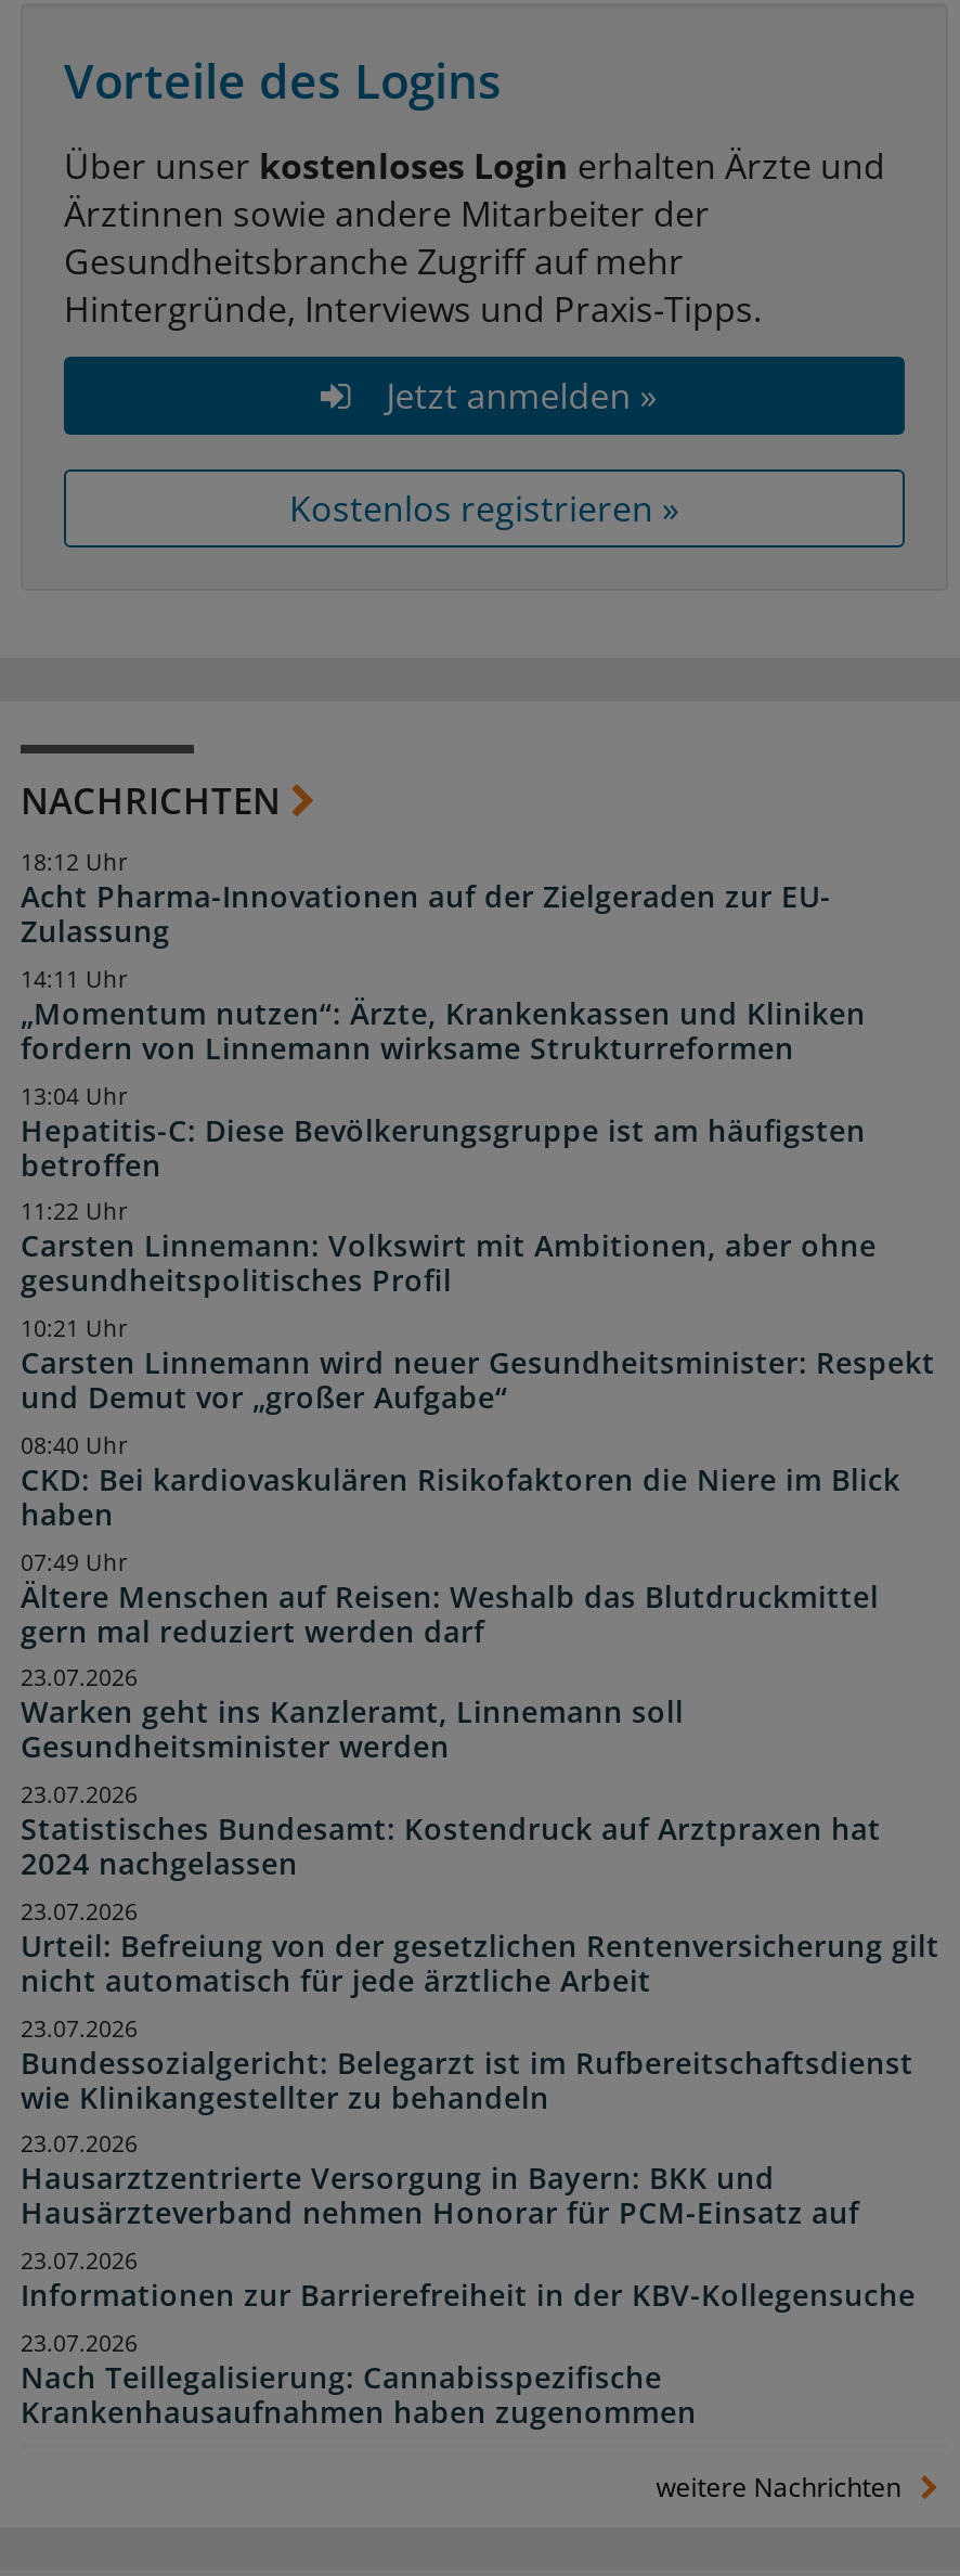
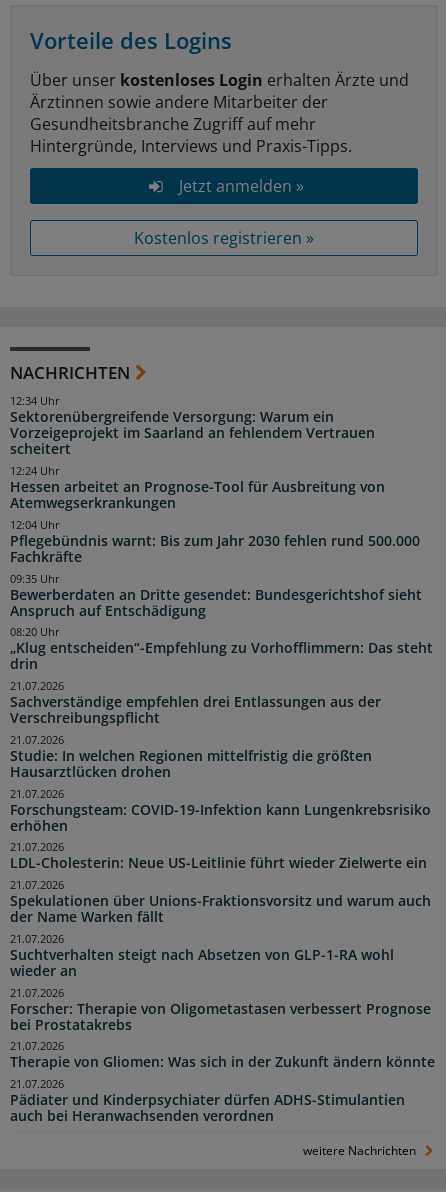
[21,847,129,878] 18:12 Uhr -> [10,394,60,408] 12:34 Uhr
[21,878,831,951] Acht Pharma-Innovationen auf der Zielgeraden zur EU- | Zulassung -> [10,408,375,458] Sektorenübergreifende Versorgung: Warum ein | Vorzeigeprojekt im Saarland an fehlendem Vertrauen | scheitert
[21,964,129,994] 14:11 Uhr -> [10,464,60,478] 12:24 Uhr
[21,994,866,1068] „Momentum nutzen“: Ärzte, Krankenkassen und Kliniken | fordern von Linnemann wirksame Strukturreformen -> [10,478,385,512] Hessen arbeitet an Prognose-Tool für Ausbreitung von | Atemwegserkrankungen
[21,1080,129,1111] 13:04 Uhr -> [10,518,60,532] 12:04 Uhr
[21,1111,866,1185] Hepatitis-C: Diese Bevölkerungsgruppe ist am häufigsten | betroffen -> [10,532,420,566] Pflegebündnis warnt: Bis zum Jahr 2030 fehlen rund 500.000 | Fachkräfte
[21,1197,129,1228] 11:22 Uhr -> [10,572,60,586] 09:35 Uhr
[21,1228,877,1301] Carsten Linnemann: Volkswirt mit Ambitionen, aber ohne | gesundheitspolitisches Profil -> [10,586,422,620] Bewerberdaten an Dritte gesendet: Bundesgerichtshof sieht | Anspruch auf Entschädigung
[21,1314,129,1344] 10:21 Uhr -> [10,625,60,639] 08:20 Uhr
[21,1344,935,1418] Carsten Linnemann wird neuer Gesundheitsminister: Respekt | und Demut vor „großer Aufgabe“ -> [10,639,433,673] „Klug entscheiden“-Empfehlung zu Vorhofflimmern: Das steht | drin
[21,1430,129,1461] 08:40 Uhr -> [10,679,64,693] 21.07.2026
[21,1461,900,1534] CKD: Bei kardiovaskulären Risikofaktoren die Niere im Blick | haben -> [10,693,381,727] Sachverständige empfehlen drei Entlassungen aus der | Verschreibungspflicht
[21,1547,129,1577] 07:49 Uhr -> [10,733,64,747] 21.07.2026
[21,1577,879,1651] Ältere Menschen auf Reisen: Weshalb das Blutdruckmittel | gern mal reduziert werden darf -> [10,747,372,781] Studie: In welchen Regionen mittelfristig die größten | Hausarztlücken drohen
[21,1663,138,1694] 23.07.2026 -> [10,787,64,801] 21.07.2026
[21,1694,684,1767] Warken geht ins Kanzleramt, Linnemann soll | Gesundheitsminister werden -> [10,801,431,835] Forschungsteam: COVID-19-Infektion kann Lungenkrebsrisiko | erhöhen
[21,1780,138,1810] 23.07.2026 -> [10,840,64,854] 21.07.2026
[21,1810,881,1884] Statistisches Bundesamt: Kostendruck auf Arztpraxen hat | 2024 nachgelassen -> [10,854,427,872] LDL-Cholesterin: Neue US-Leitlinie führt wieder Zielwerte ein
[21,1896,138,1927] 23.07.2026 -> [10,878,64,892] 21.07.2026
[21,1927,939,2001] Urteil: Befreiung von der gesetzlichen Rentenversicherung gilt | nicht automatisch für jede ärztliche Arbeit -> [10,892,431,926] Spekulationen über Unions-Fraktionsvorsitz und warum auch | der Name Warken fällt
[21,2013,138,2043] 23.07.2026 -> [10,932,64,946] 21.07.2026
[21,2043,913,2117] Bundessozialgericht: Belegarzt ist im Rufbereitschaftsdienst | wie Klinikangestellter zu behandeln -> [10,946,394,980] Suchtverhalten steigt nach Absetzen von GLP-1-RA wohl | wieder an
[21,2130,138,2160] 23.07.2026 -> [10,986,64,1000] 21.07.2026
[21,2160,859,2234] Hausarztzentrierte Versorgung in Bayern: BKK und | Hausärzteverband nehmen Honorar für PCM-Einsatz auf -> [10,1000,431,1034] Forscher: Therapie von Oligometastasen verbessert Prognose | bei Prostatakrebs
[21,2246,138,2276] 23.07.2026 -> [10,1039,64,1053] 21.07.2026
[21,2276,916,2315] Informationen zur Barrierefreiheit in der KBV-Kollegensuche -> [10,1053,435,1071] Therapie von Gliomen: Was sich in der Zukunft ändern könnte
[21,2328,138,2358] 23.07.2026 -> [10,1077,64,1091] 21.07.2026
[21,2358,697,2432] Nach Teillegalisierung: Cannabisspezifische | Krankenhausaufnahmen haben zugenommen -> [10,1091,405,1125] Pädiater und Kinderpsychiater dürfen ADHS-Stimulantien | auch bei Heranwachsenden verordnen

